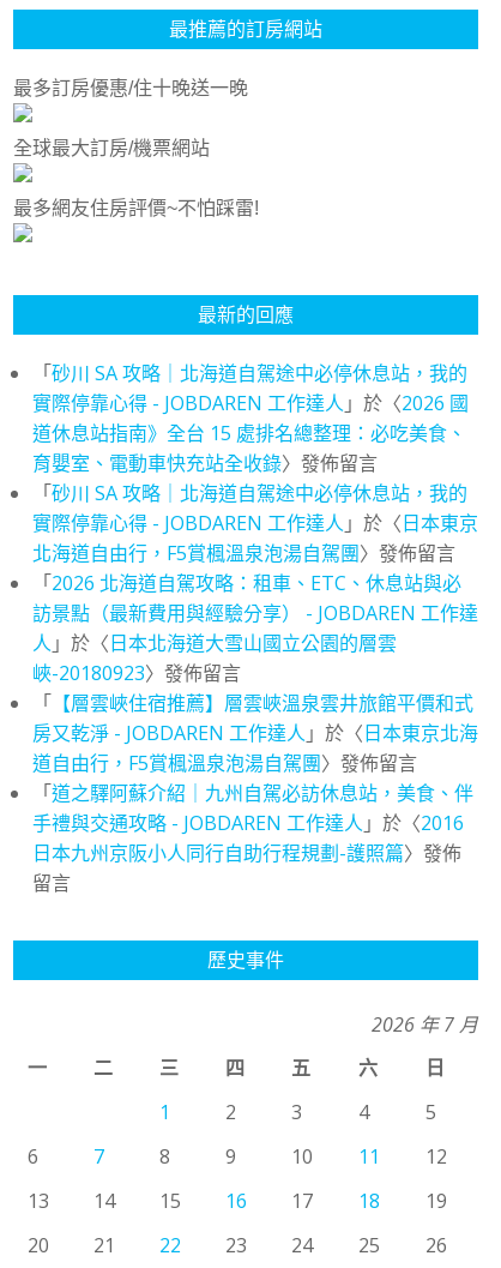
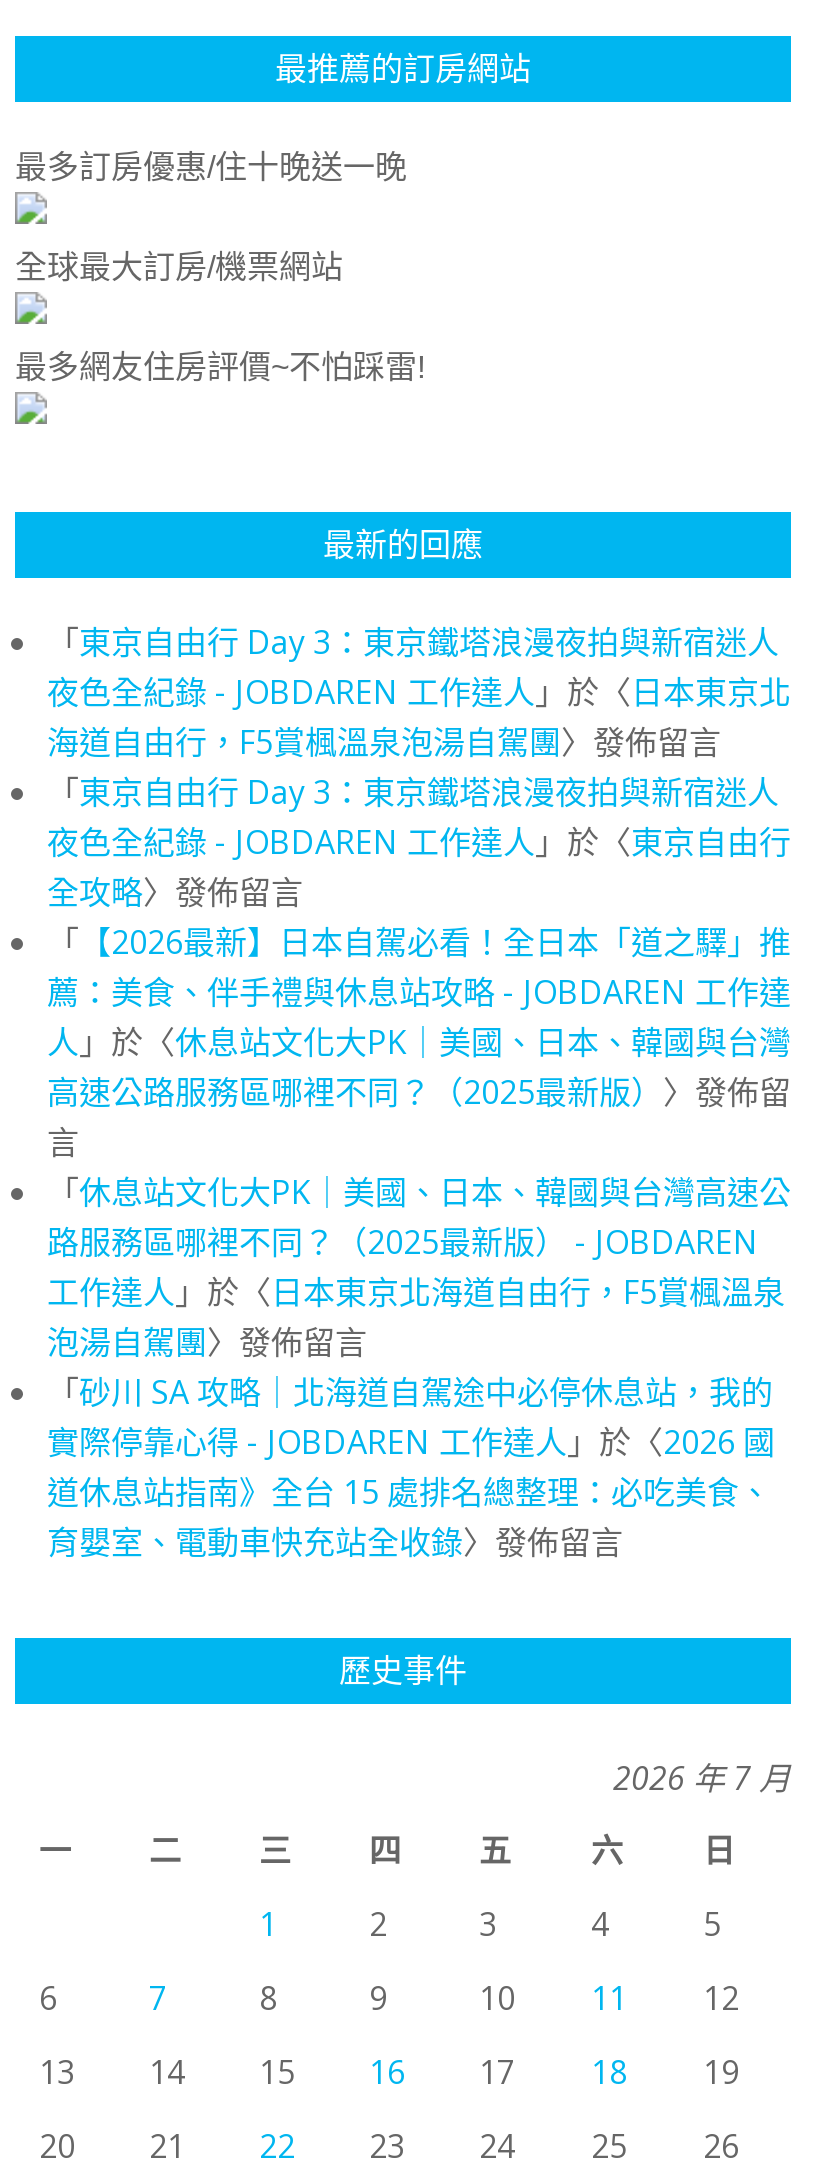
none -> [47,620,791,1364] 「東京自由行 Day 3：東京鐵塔浪漫夜拍與新宿迷人 | 夜色全紀錄 - JOBDAREN 工作達人」於〈日本東京北 | 海道自由行，F5賞楓溫泉泡湯自駕團〉發佈留言 | 「東京自由行 Day 3：東京鐵塔浪漫夜拍與新宿迷人 | 夜色全紀錄 - JOBDAREN 工作達人」於〈東京自由行 | 全攻略〉發佈留言 | 「【2026最新】日本自駕必看！全日本「道之驛」推 | 薦：美食、伴手禮與休息站攻略 - JOBDAREN 工作達 | 人」於〈休息站文化大PK｜美國、日本、韓國與台灣 | 高速公路服務區哪裡不同？（2025最新版）〉發佈留 | 言 | 「休息站文化大PK｜美國、日本、韓國與台灣高速公 | 路服務區哪裡不同？（2025最新版） - JOBDAREN | 工作達人」於〈日本東京北海道自由行，F5賞楓溫泉 | 泡湯自駕團〉發佈留言
moved [32,360,469,476] -> [47,1370,775,1564]: 「砂川 SA 攻略｜北海道自駕途中必停休息站，我的 | 實際停靠心得 - JOBDAREN 工作達人」於〈2026 國 | 道休息站指南》全台 15 處排名總整理：必吃美食、 | 育嬰室、電動車快充站全收錄〉發佈留言
[32,480,478,896] 「砂川 SA 攻略｜北海道自駕途中必停休息站，我的 | 實際停靠心得 - JOBDAREN 工作達人」於〈日本東京 | 北海道自由行，F5賞楓溫泉泡湯自駕團〉發佈留言 | 「2026 北海道自駕攻略：租車、ETC、休息站與必 | 訪景點（最新費用與經驗分享） - JOBDAREN 工作達 | 人」於〈日本北海道大雪山國立公園的層雲 | 峽-20180923〉發佈留言 | 「【層雲峽住宿推薦】層雲峽溫泉雲井旅館平價和式 | 房又乾淨 - JOBDAREN 工作達人」於〈日本東京北海 | 道自由行，F5賞楓溫泉泡湯自駕團〉發佈留言 | 「道之驛阿蘇介紹｜九州自駕必訪休息站，美食、伴 | 手禮與交通攻略 - JOBDAREN 工作達人」於〈2016 | 日本九州京阪小人同行自助行程規劃-護照篇〉發佈 | 留言 -> none

